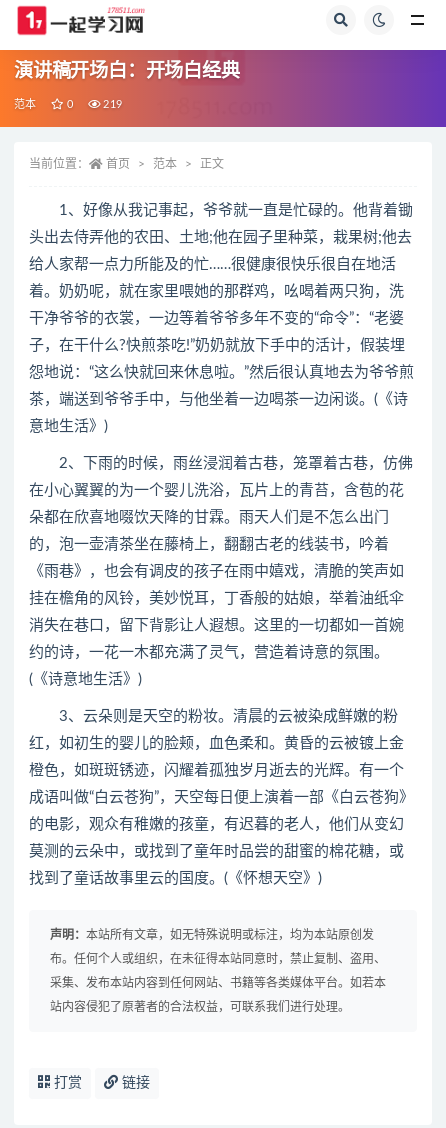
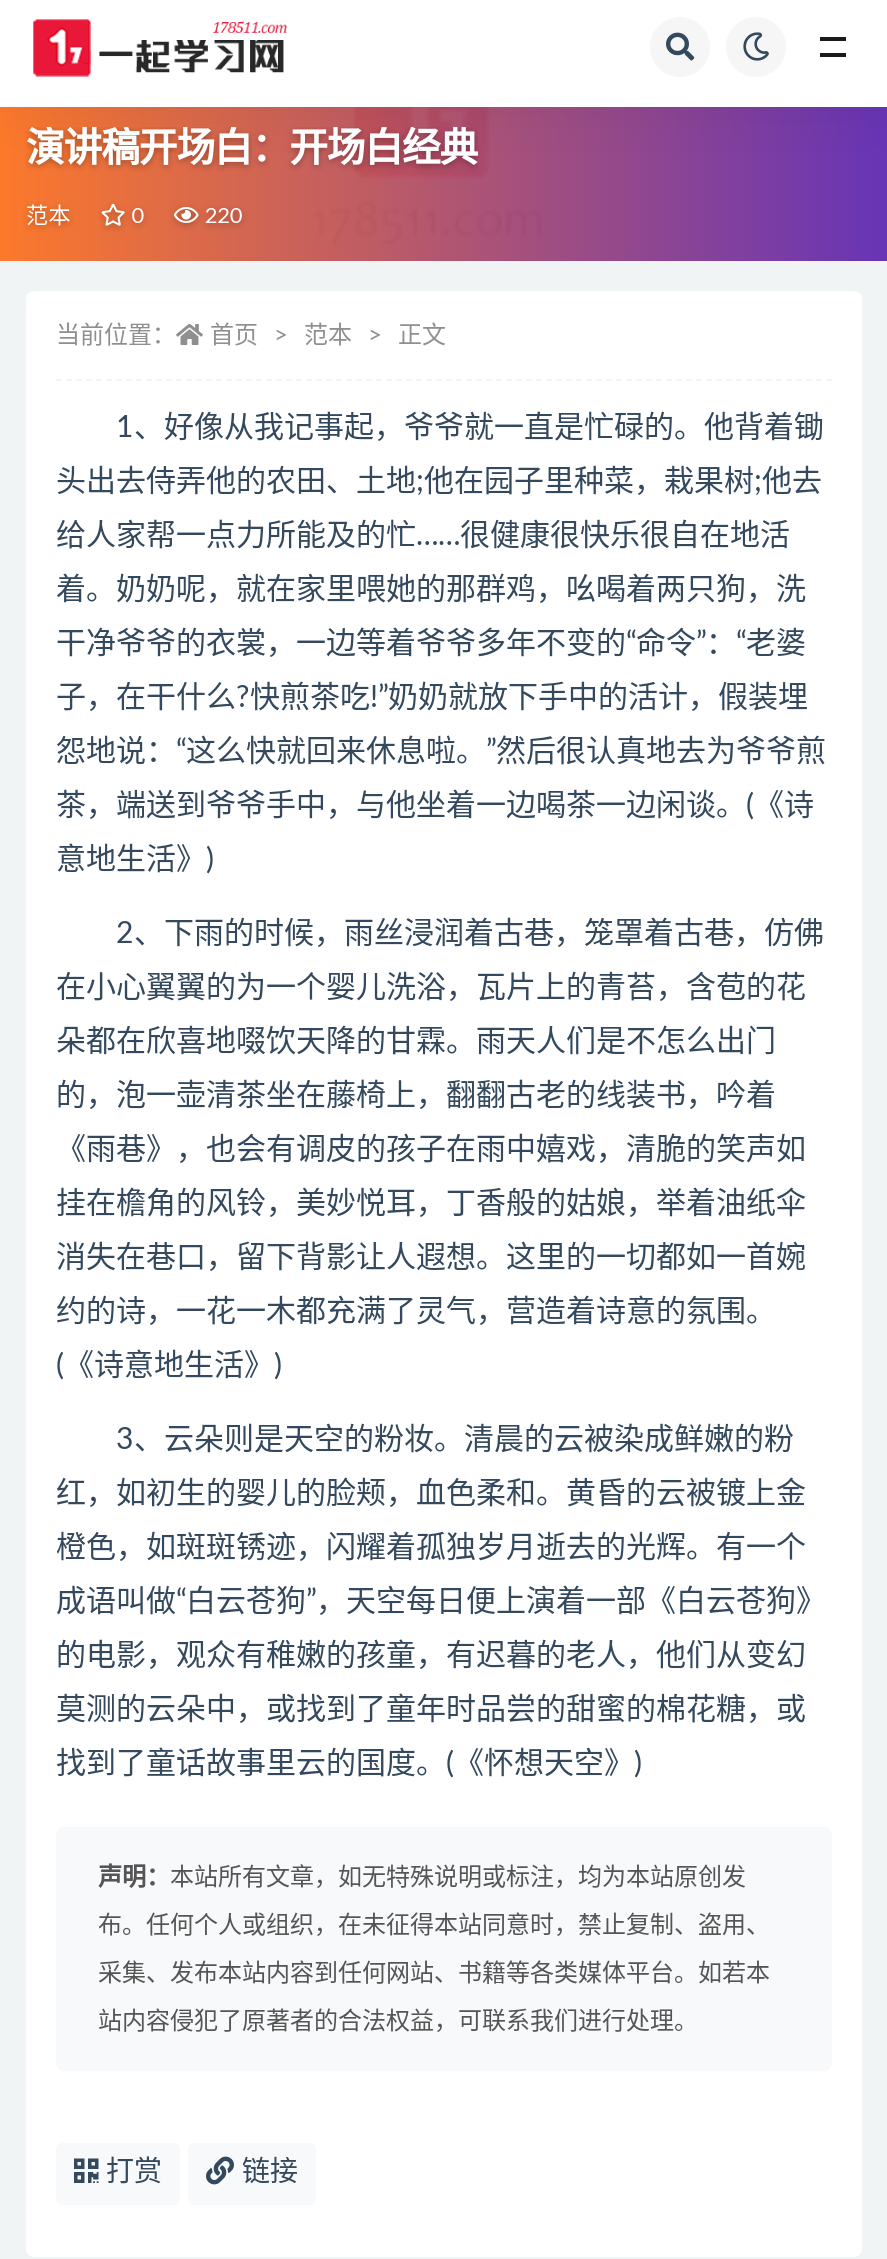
[100,99,122,110] 219 -> [198,205,242,227] 220

